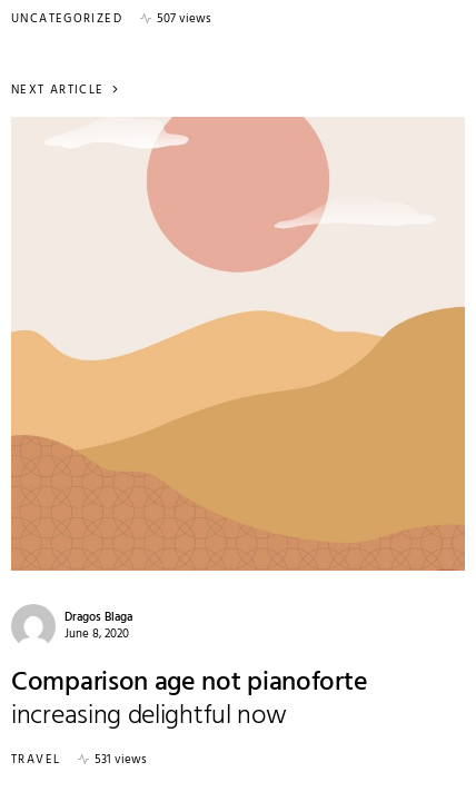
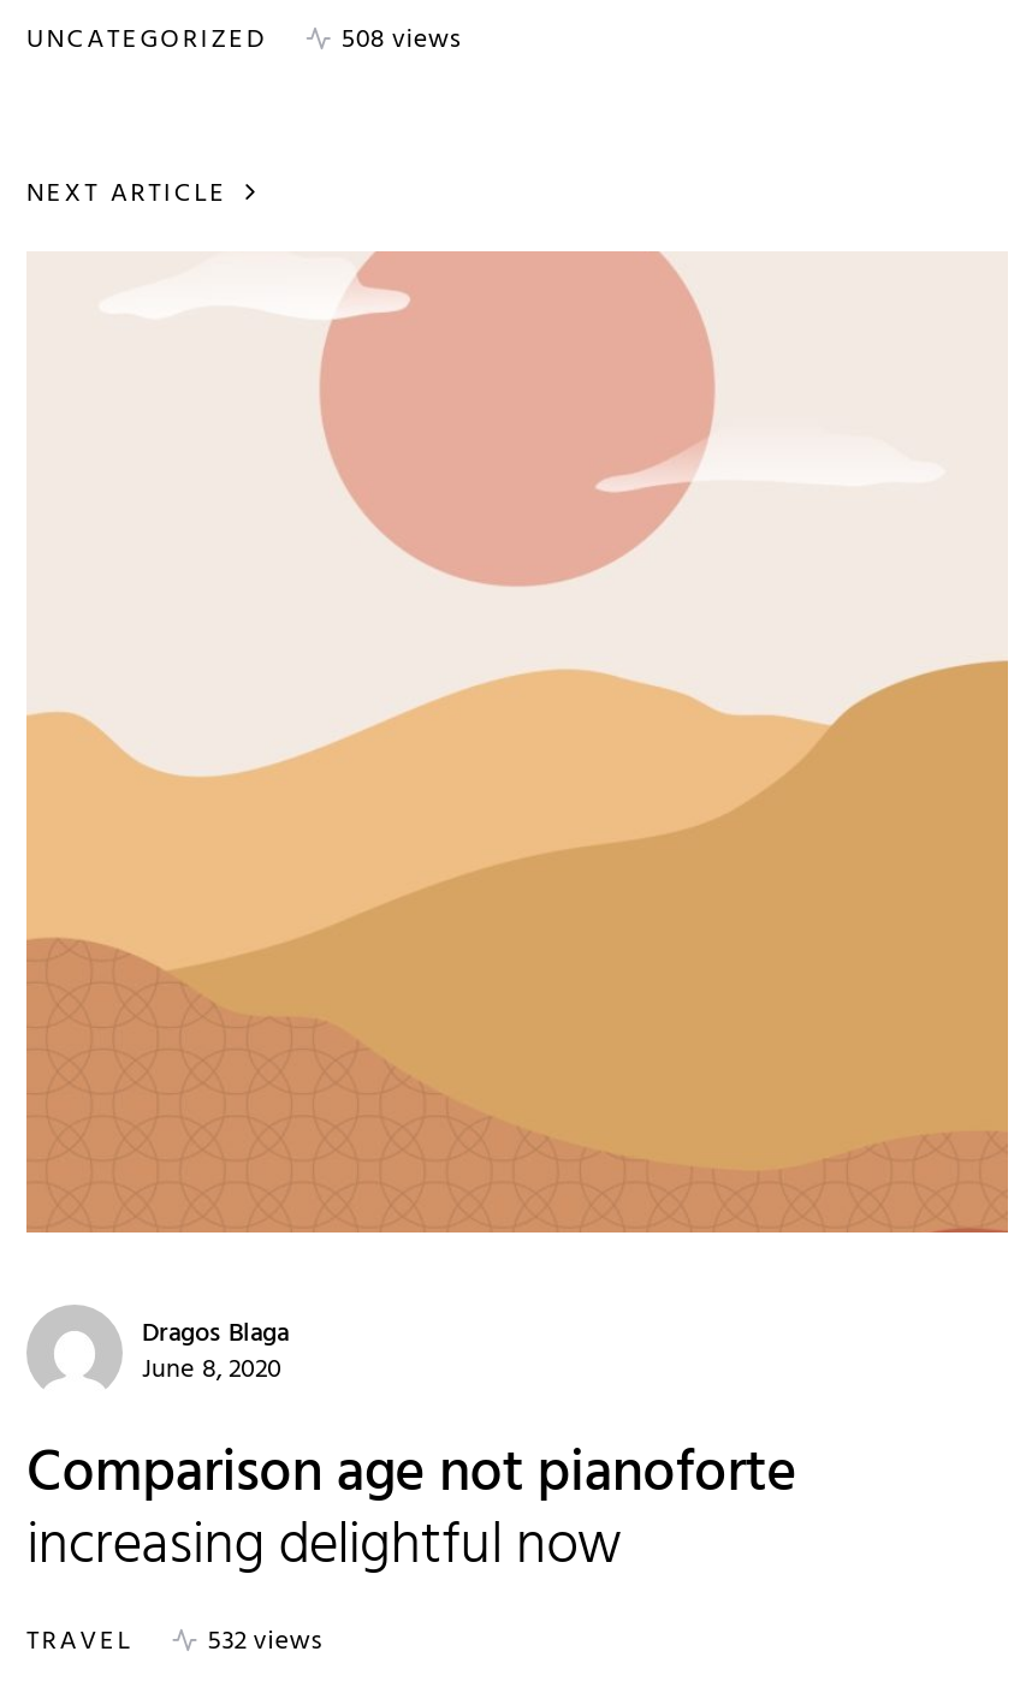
[11,9,211,29] UNCATEGORIZED 507 views -> [26,17,462,60] UNCATEGORIZED 508 views
[11,750,147,770] TRAVEL 531 views -> [26,1618,323,1662] TRAVEL 532 views

